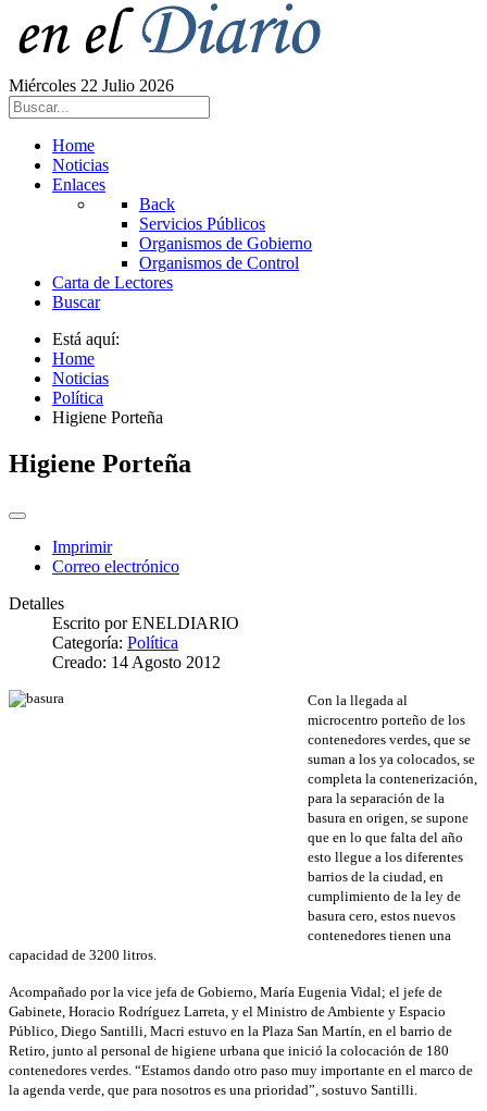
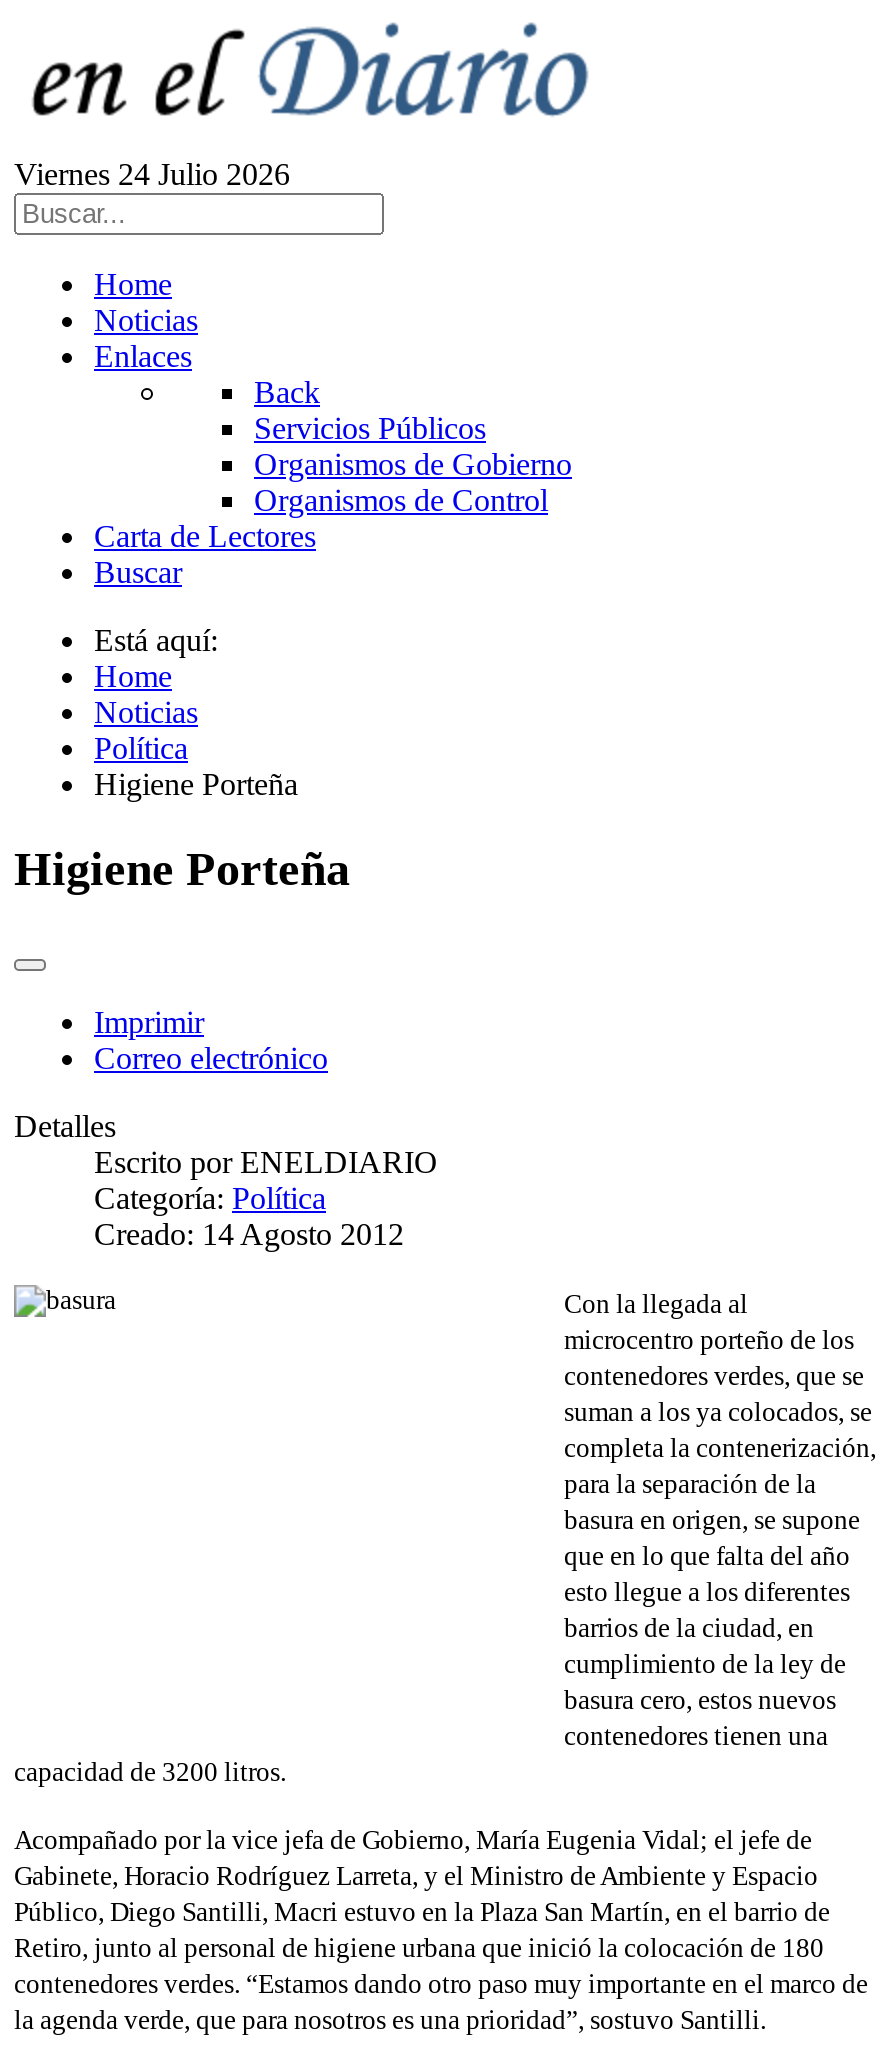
[9,76,174,95] Miércoles 22 Julio 2026 -> [14,157,290,191] Viernes 24 Julio 2026

